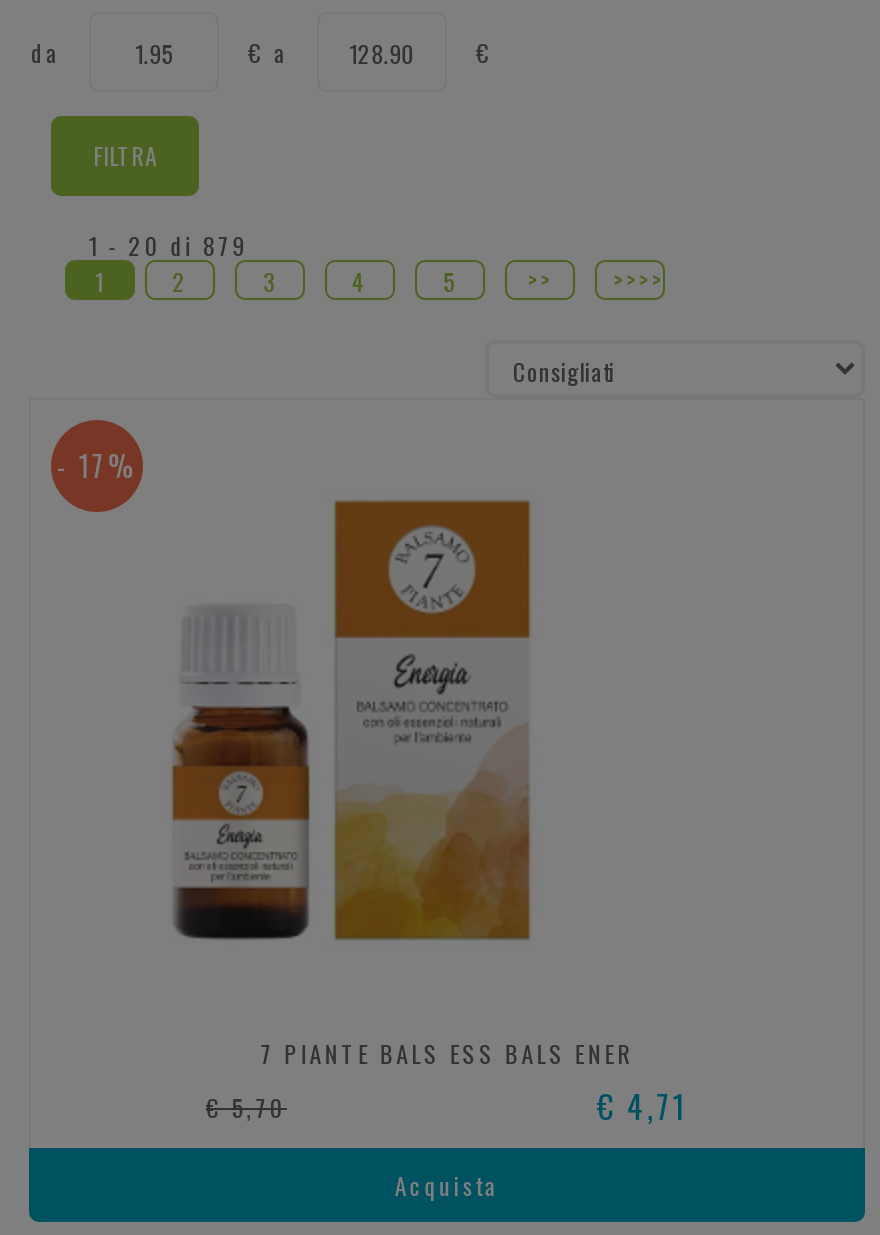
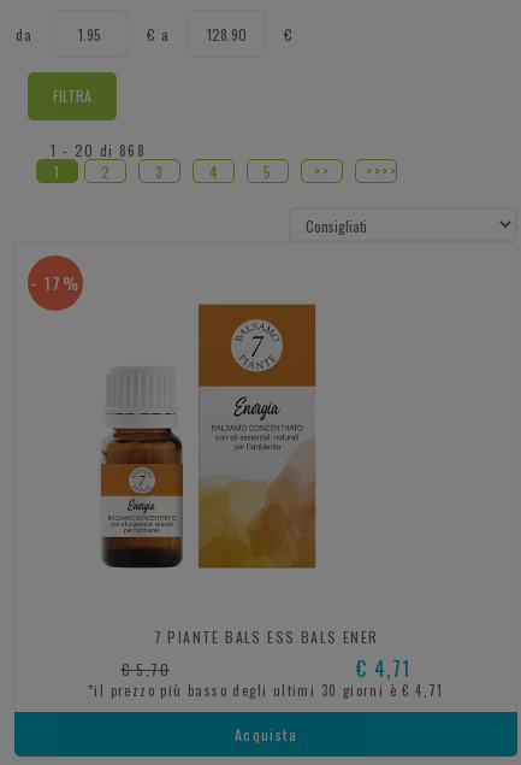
[89,228,247,262] 1 - 20 di 879 -> [51,140,146,160] 1 - 20 di 868
none -> [88,681,444,700] *il prezzo più basso degli ultimi 30 giorni è € 4,71

